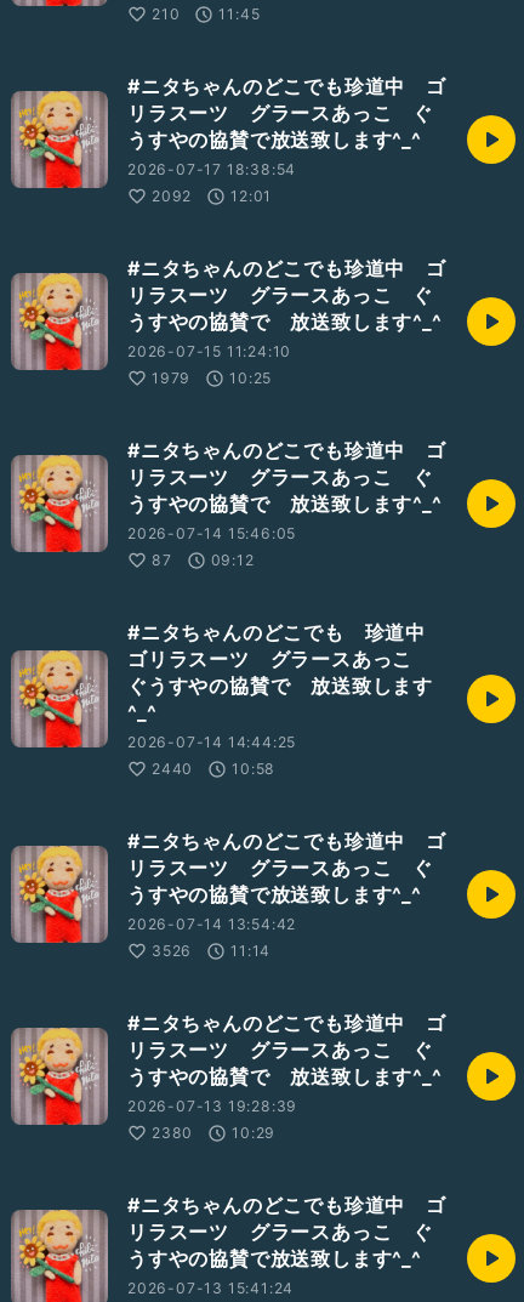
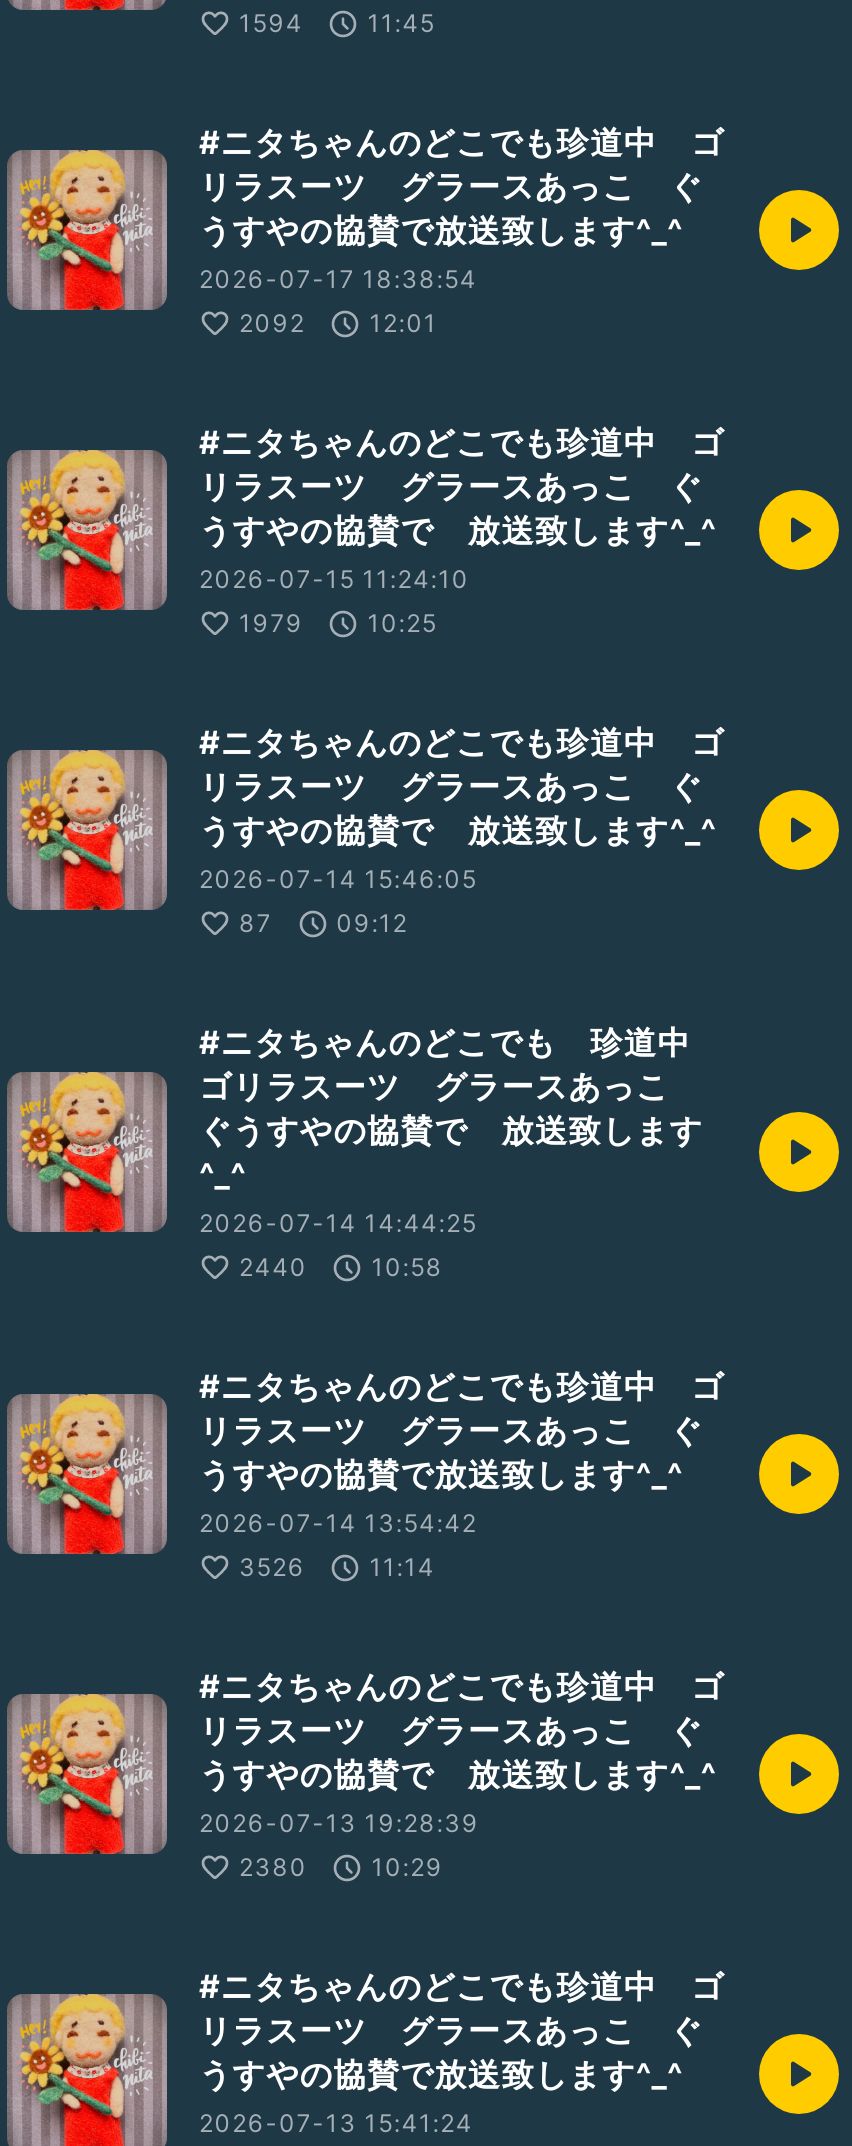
[152,5,180,23] 210 -> [239,8,303,38] 1594

